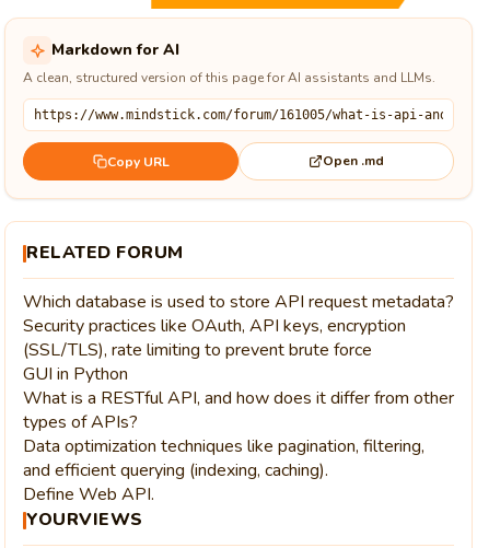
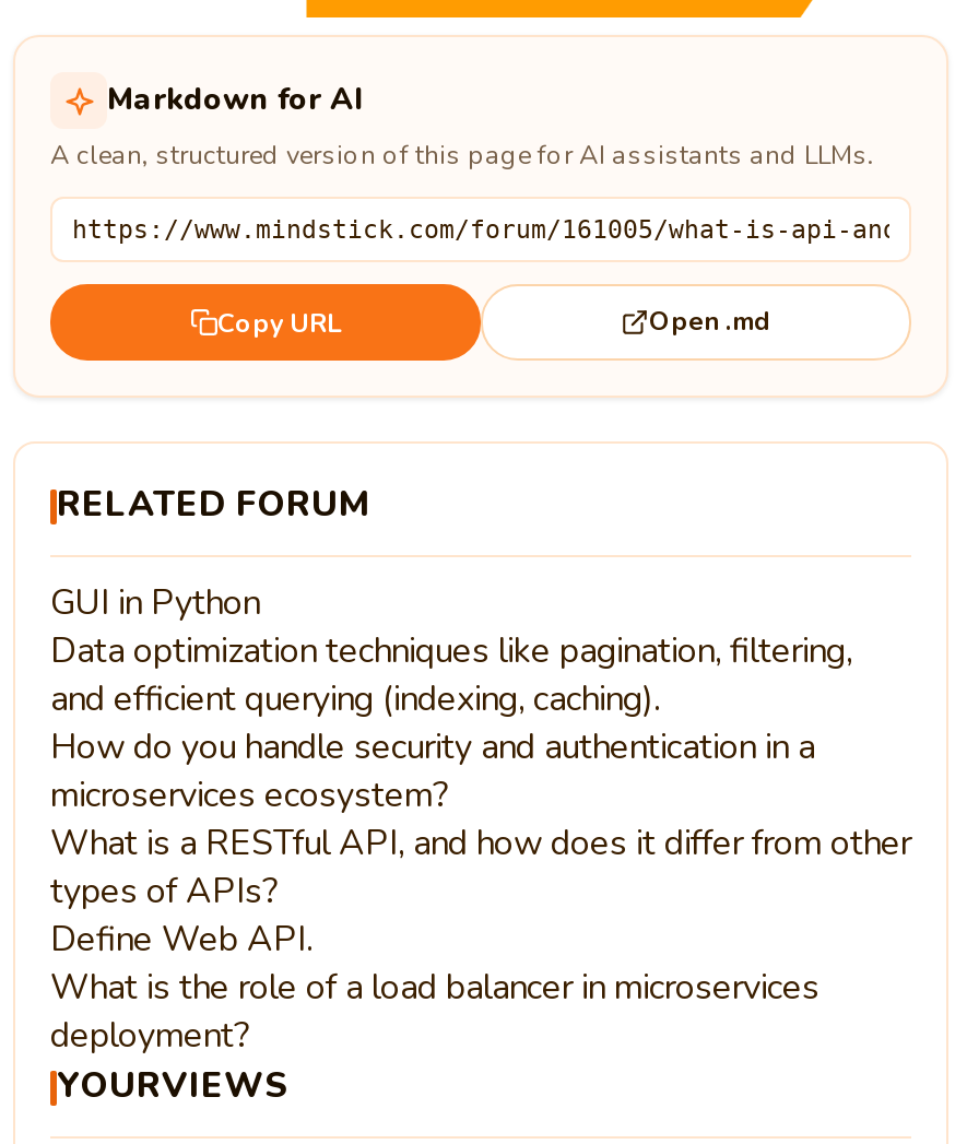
[23,290,454,362] Which database is used to store API request metadata? | Security practices like OAuth, API keys, encryption | (SSL/TLS), rate limiting to prevent brute force -> none
moved [23,362,128,386] -> [50,579,260,627]: GUI in Python
none -> [50,723,815,819] How do you handle security and authentication in a | microservices ecosystem?
moved [23,434,424,482] -> [50,627,852,723]: Data optimization techniques like pagination, filtering, | and efficient querying (indexing, caching).
moved [23,482,154,506] -> [50,916,312,964]: Define Web API.
none -> [50,964,819,1060] What is the role of a load balancer in microservices | deployment?

